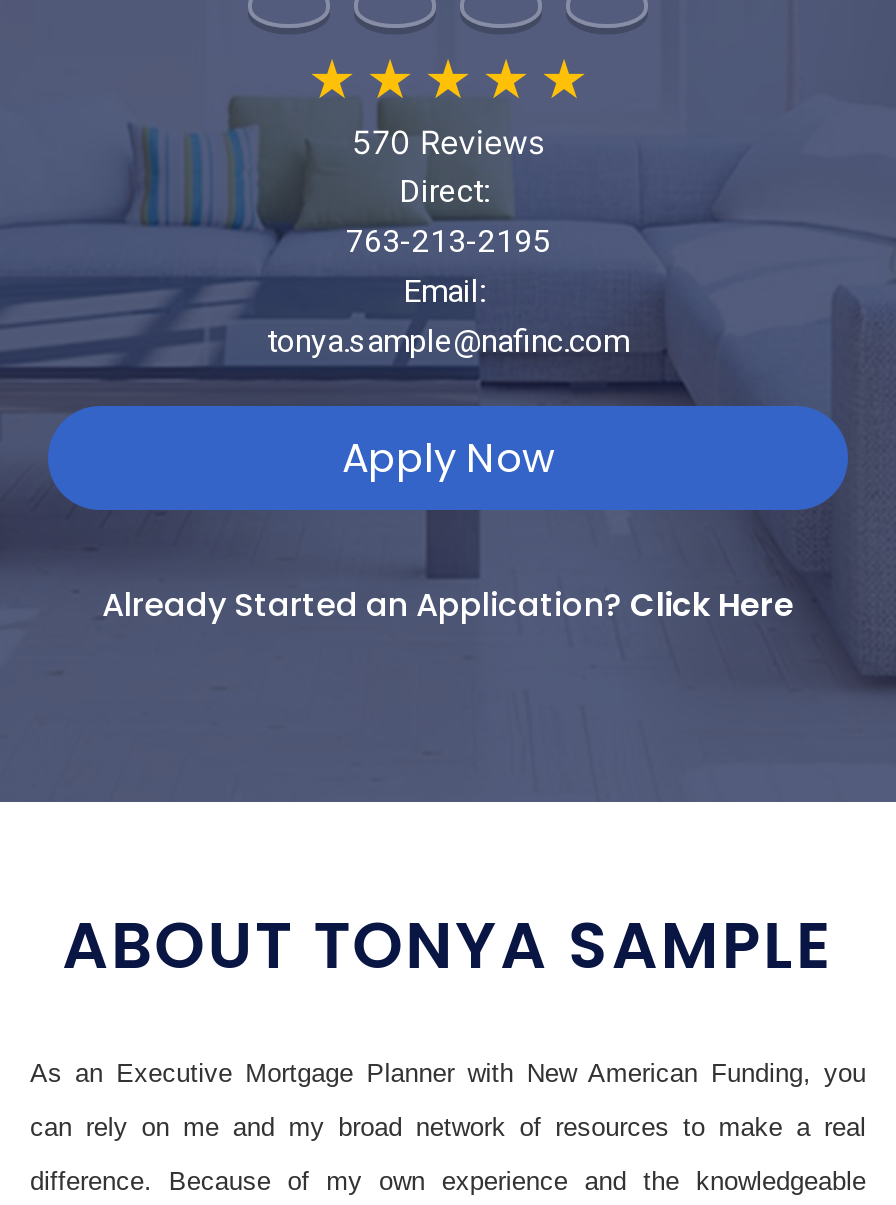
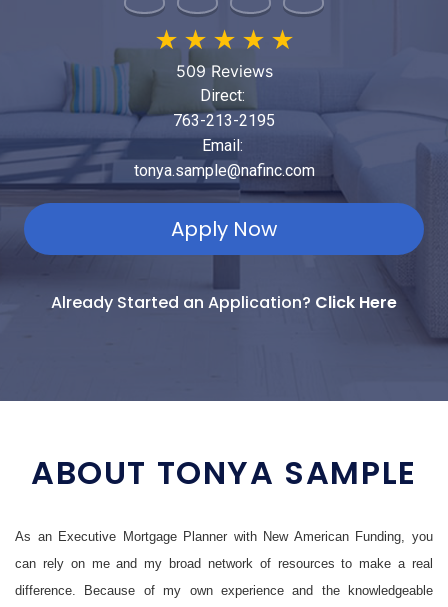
[352,121,544,161] 570 Reviews -> [175,61,272,81] 509 Reviews

